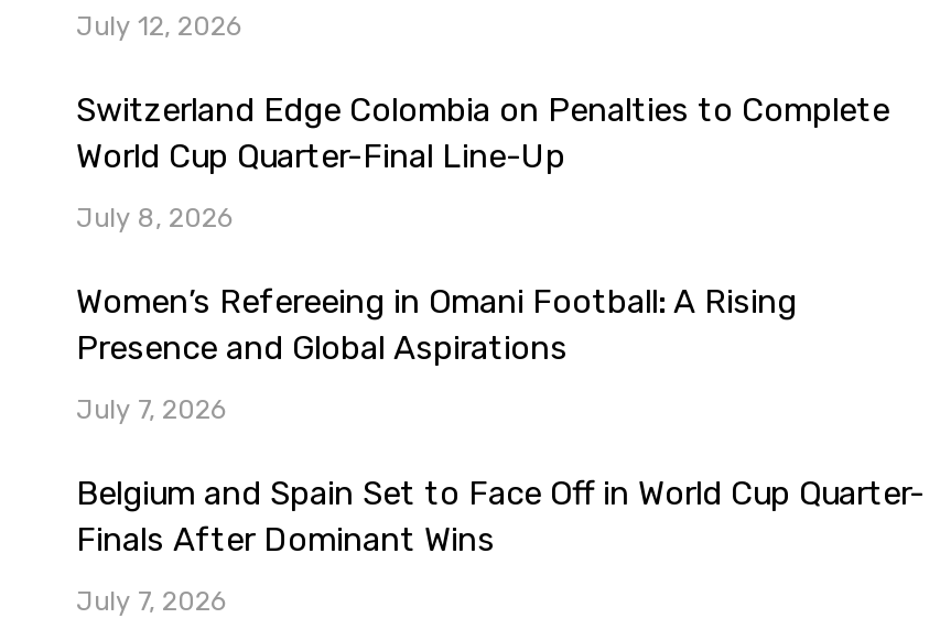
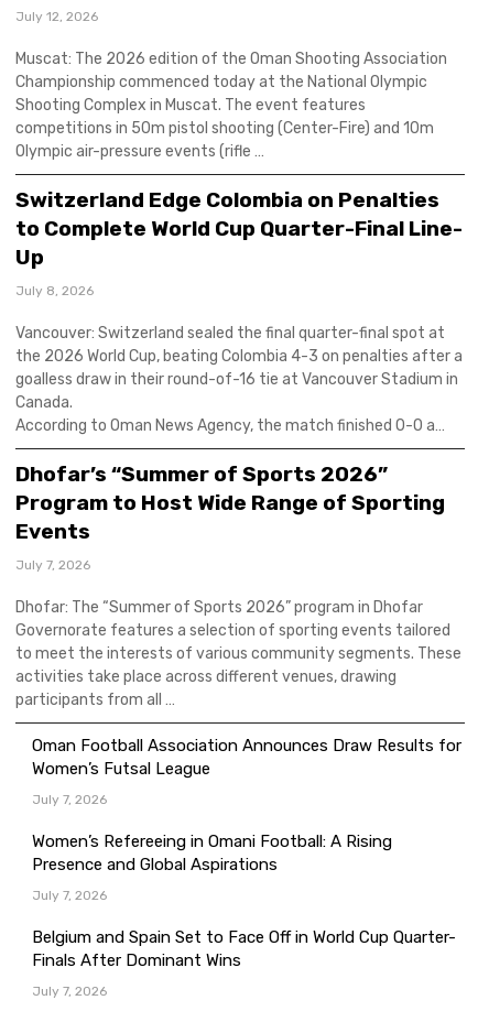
[76,90,889,176] Switzerland Edge Colombia on Penalties to Complete | World Cup Quarter-Final Line-Up -> [15,50,463,270] Muscat: The 2026 edition of the Oman Shooting Association | Championship commenced today at the National Olympic | Shooting Complex in Muscat. The event features | competitions in 50m pistol shooting (Center-Fire) and 10m | Olympic air-pressure events (rifle … | Switzerland Edge Colombia on Penalties | to Complete World Cup Quarter-Final Line- | Up
none -> [15,324,463,807] Vancouver: Switzerland sealed the final quarter-final spot at | the 2026 World Cup, beating Colombia 4-3 on penalties after a | goalless draw in their round-of-16 tie at Vancouver Stadium in | Canada. | According to Oman News Agency, the match finished 0-0 a… | Dhofar’s “Summer of Sports 2026” | Program to Host Wide Range of Sporting | Events | July 7, 2026 | Dhofar: The “Summer of Sports 2026” program in Dhofar | Governorate features a selection of sporting events tailored | to meet the interests of various community segments. These | activities take place across different venues, drawing | participants from all … | Oman Football Association Announces Draw Results for | Women’s Futsal League | July 7, 2026

